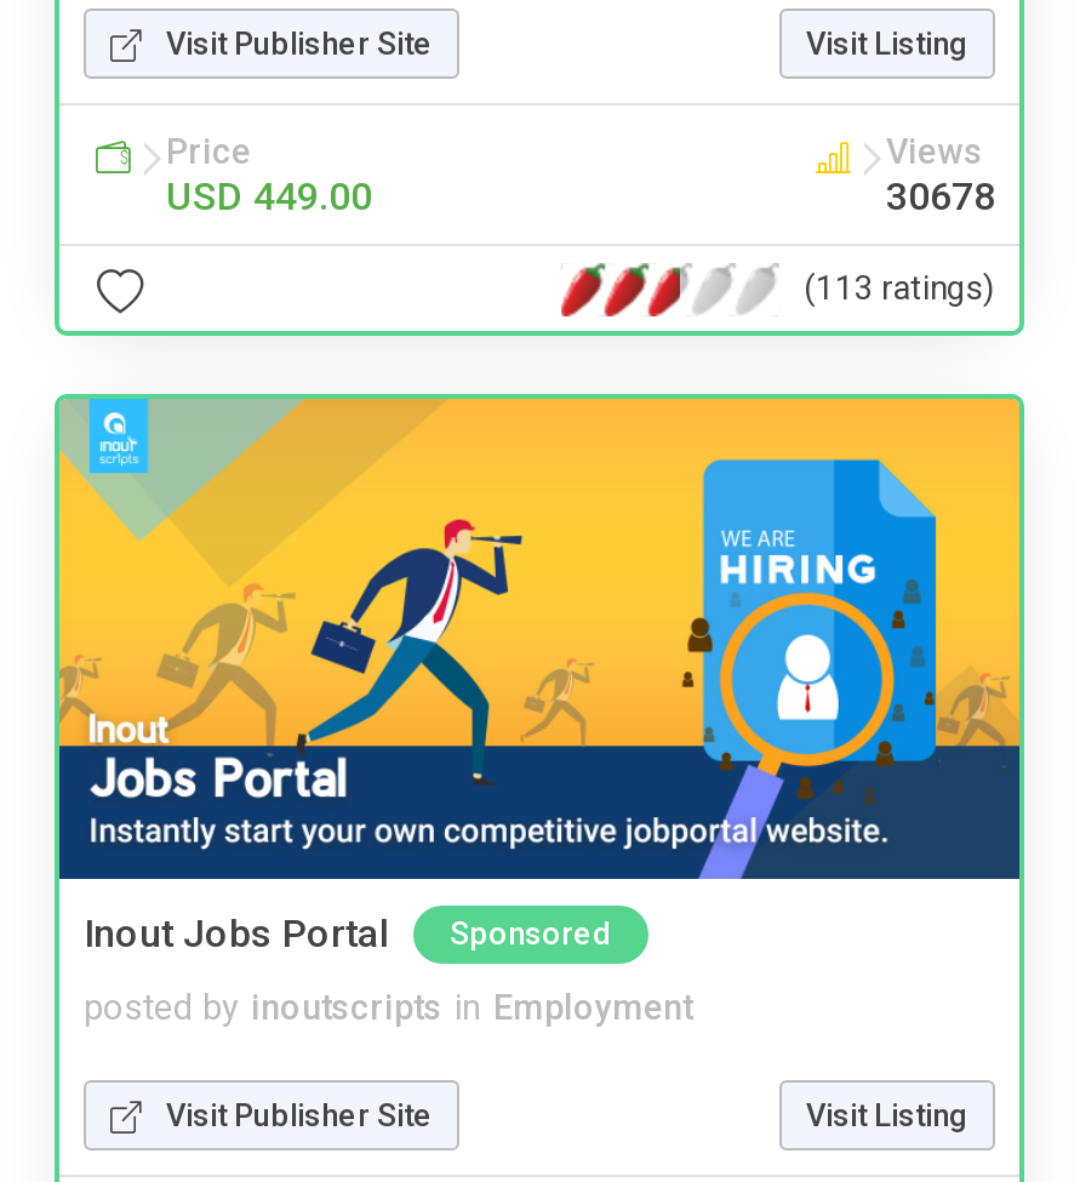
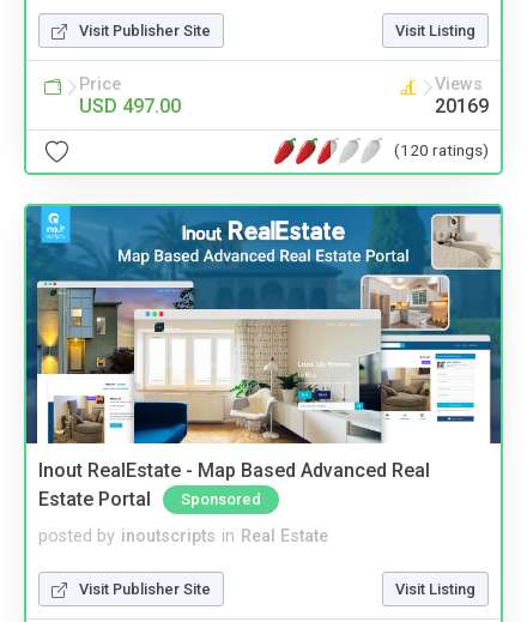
[166,173,372,219] USD 449.00 -> [79,94,181,117] USD 497.00
[886,173,995,219] 30678 -> [435,94,489,117] 20169
[804,266,995,305] (113 ratings) -> [394,141,489,160] (120 ratings)
[57,396,1022,956] [image] | Inout Jobs Portal -> [25,205,502,511] [image] | Inout RealEstate - Map Based Advanced Real | Estate Portal
[84,987,692,1028] posted by inoutscripts in Employment -> [38,526,328,547] posted by inoutscripts in Real Estate

